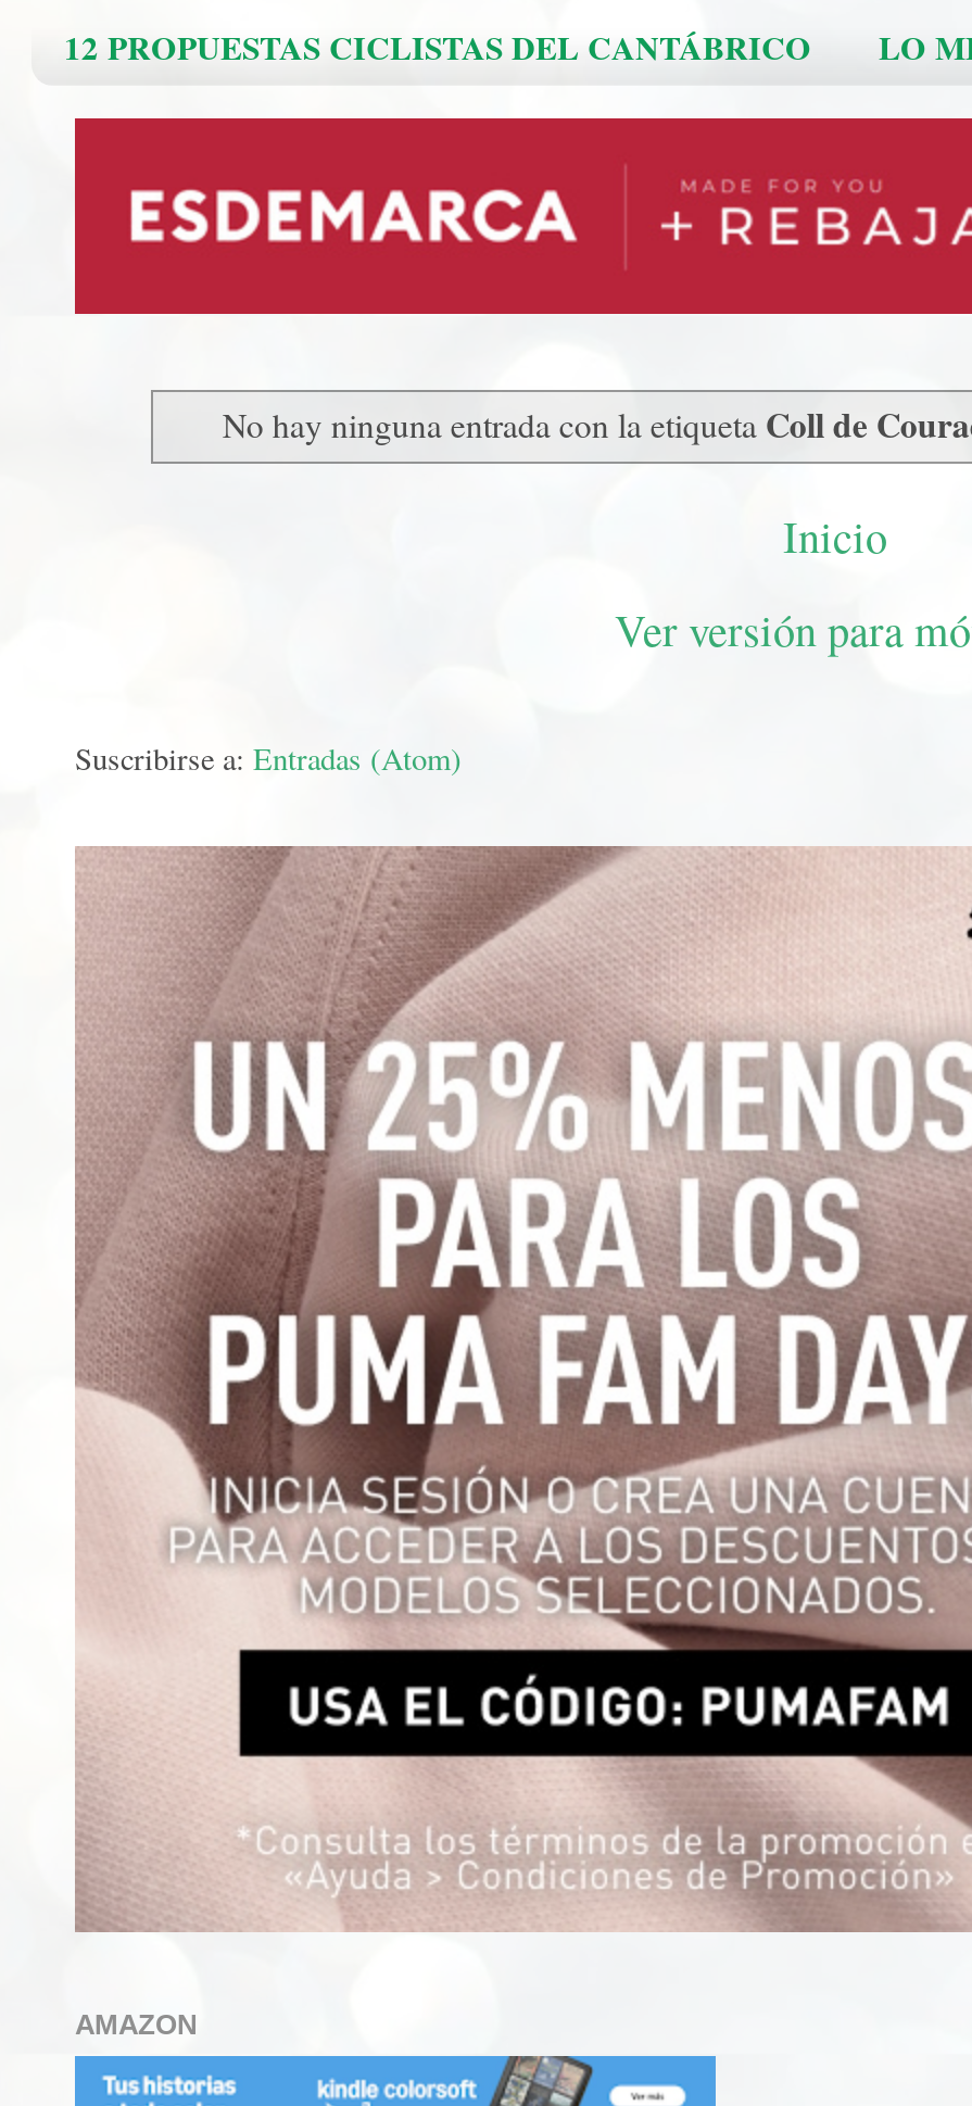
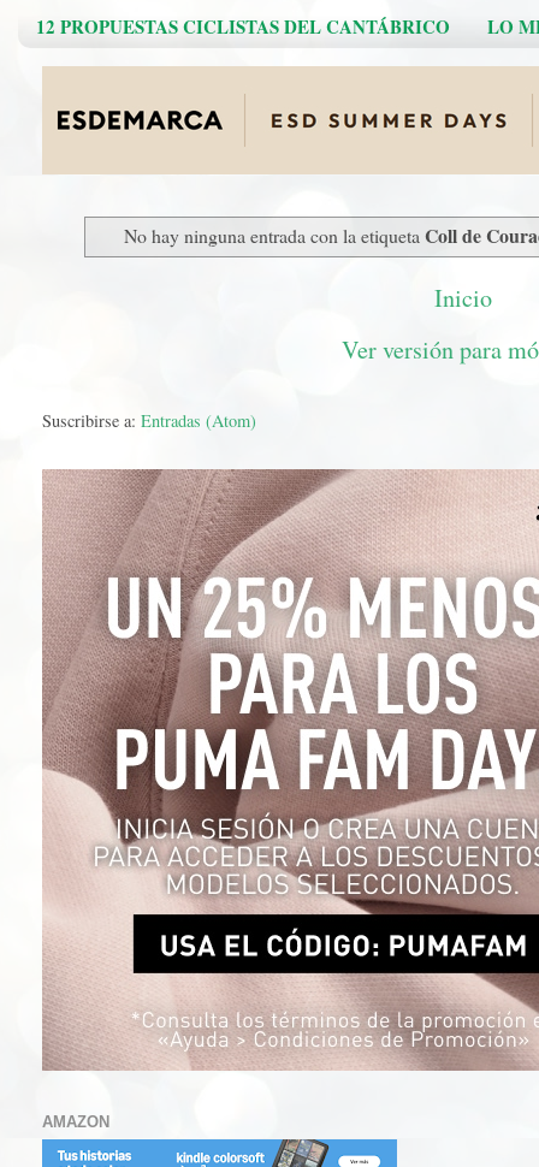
[73,116,965,316] [image] -> [42,66,535,174] [image]

